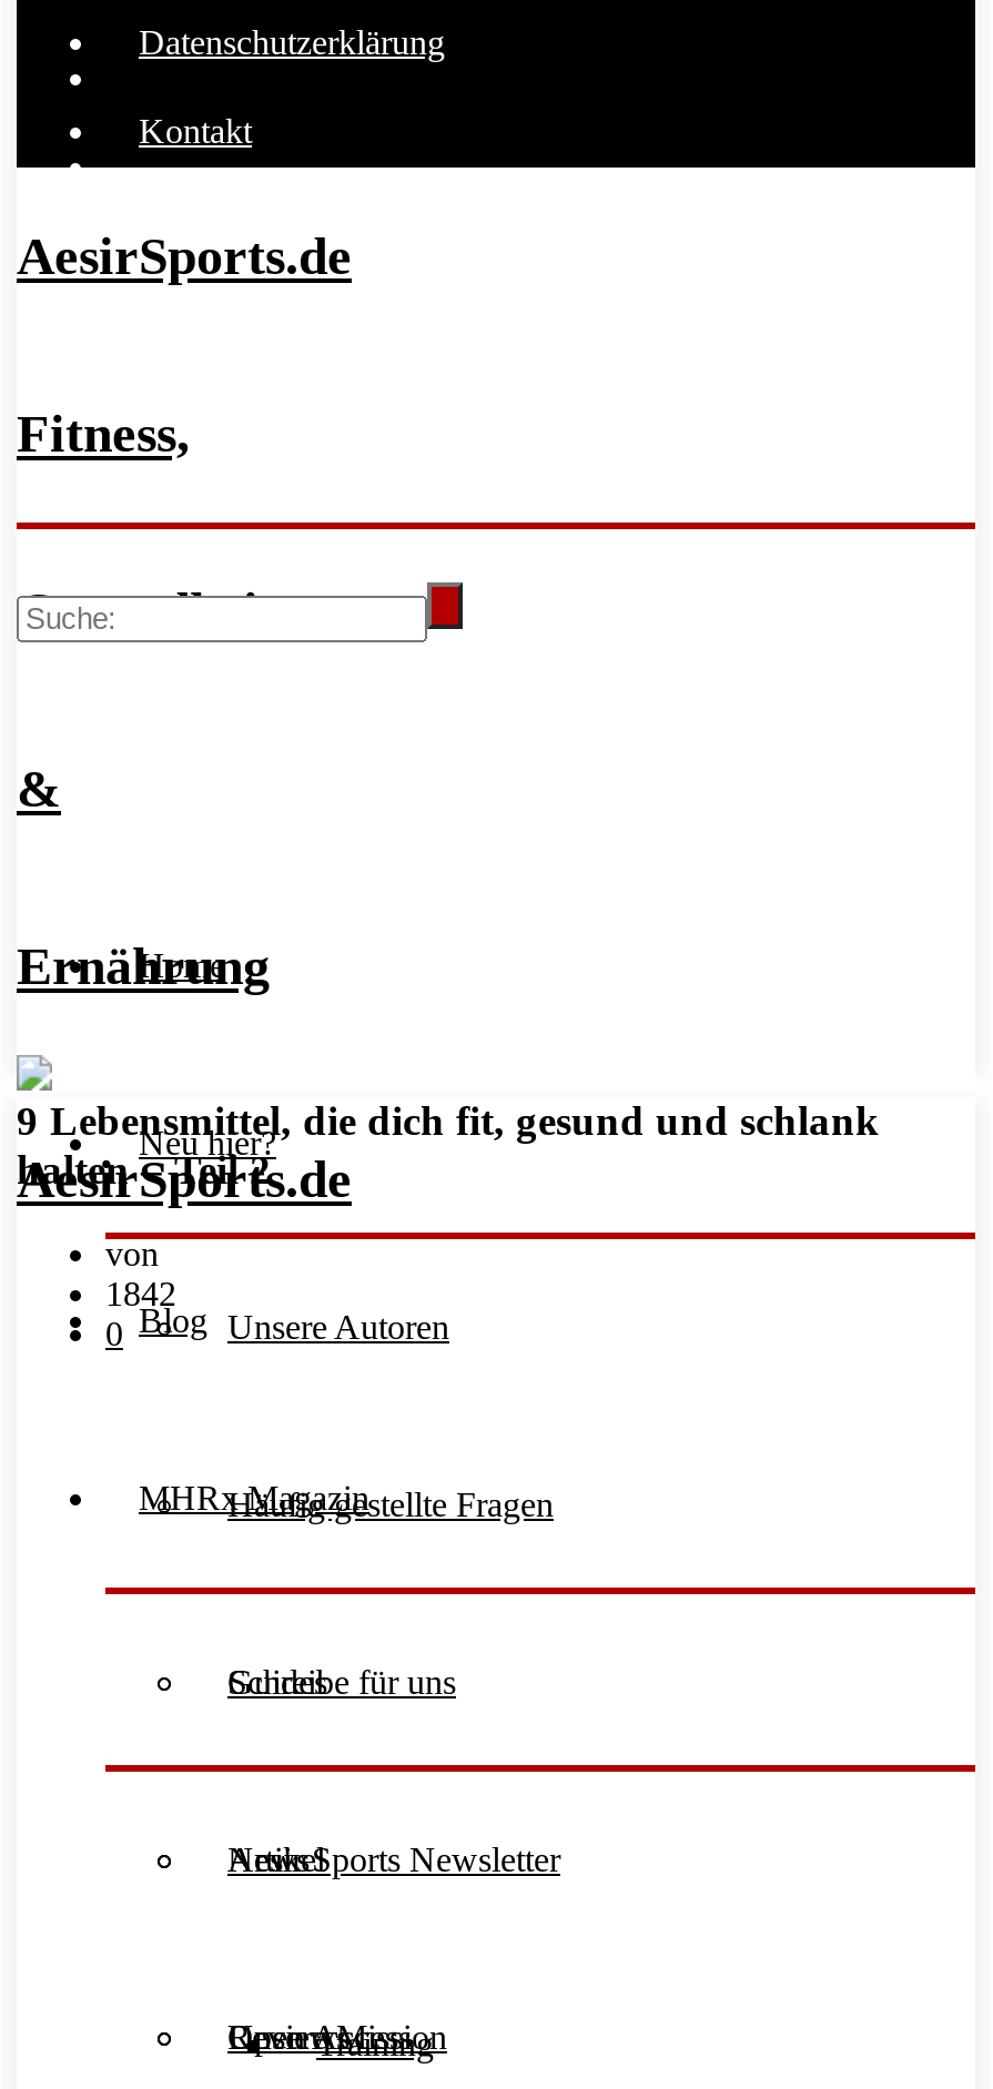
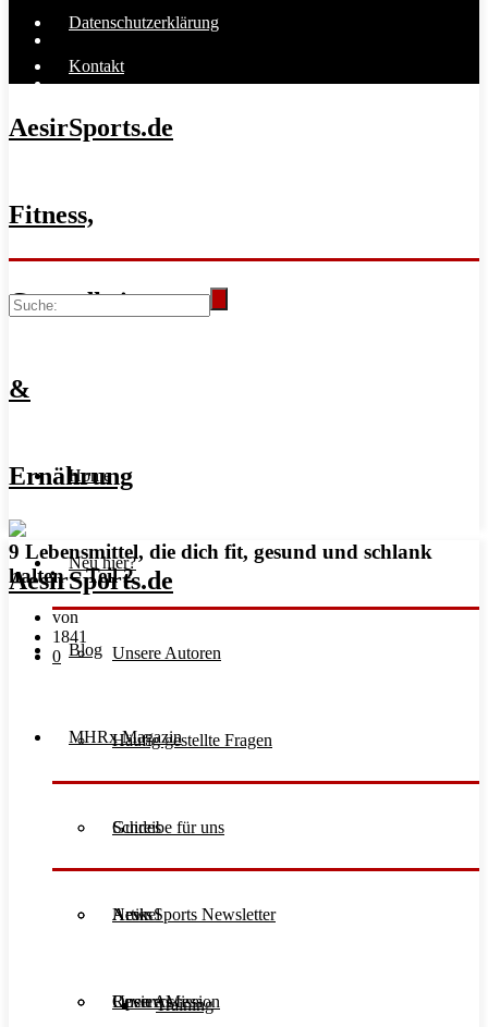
[105,1275,176,1313] 1842 -> [52,628,87,646] 1841

